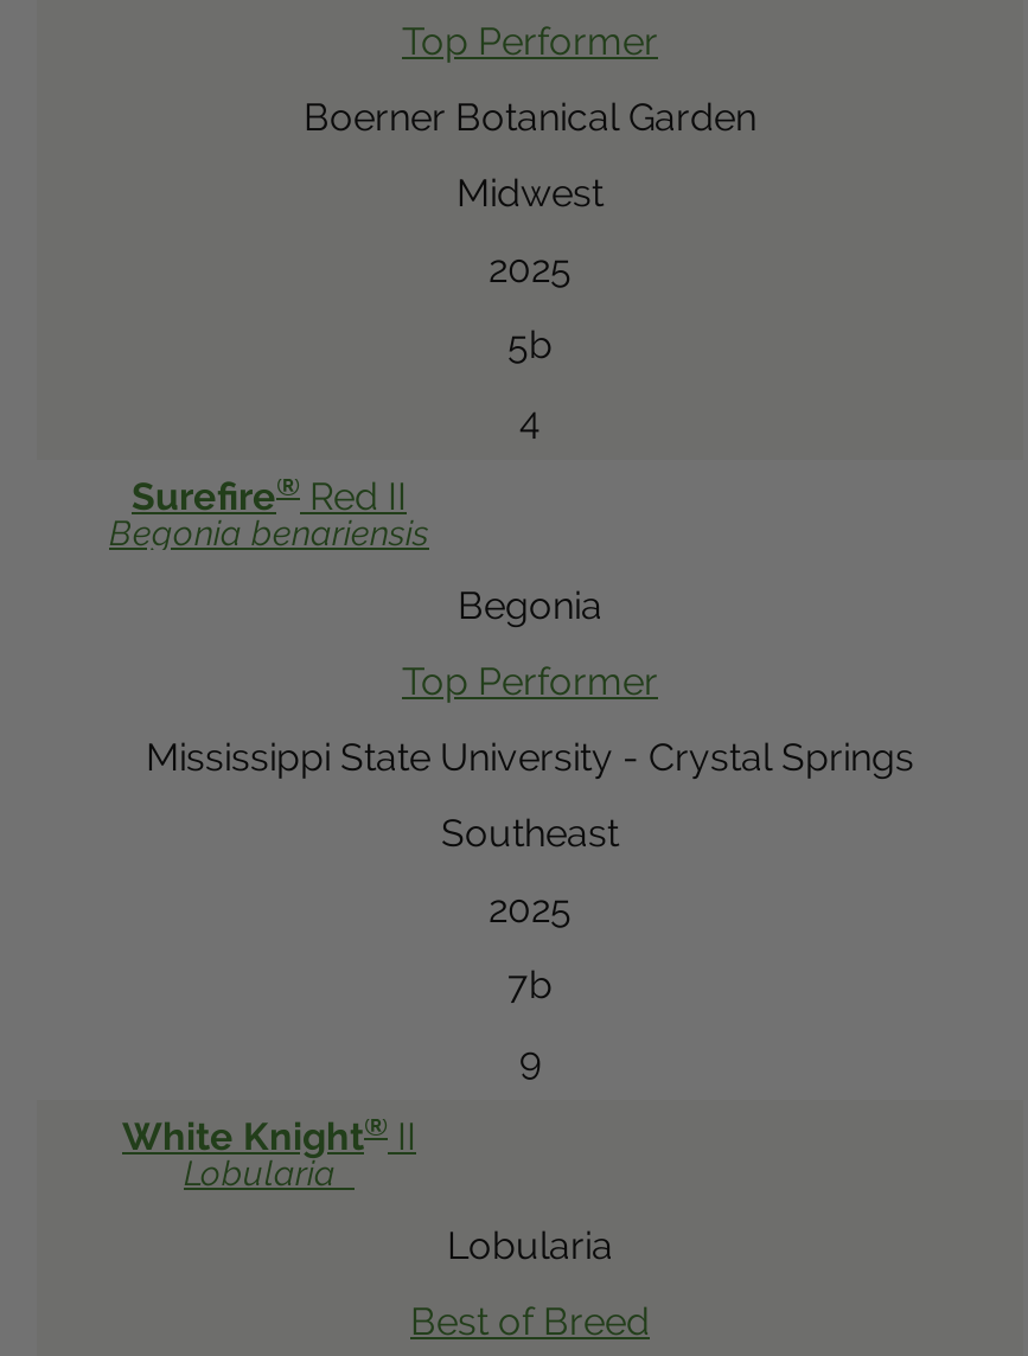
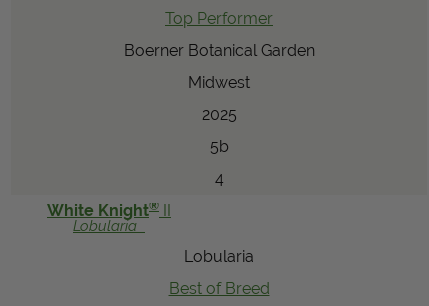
[109,470,914,1084] Surefire® Red II | Begonia benariensis | Begonia | Top Performer | Mississippi State University - Crystal Springs | Southeast | 2025 | 7b | 9 -> none

